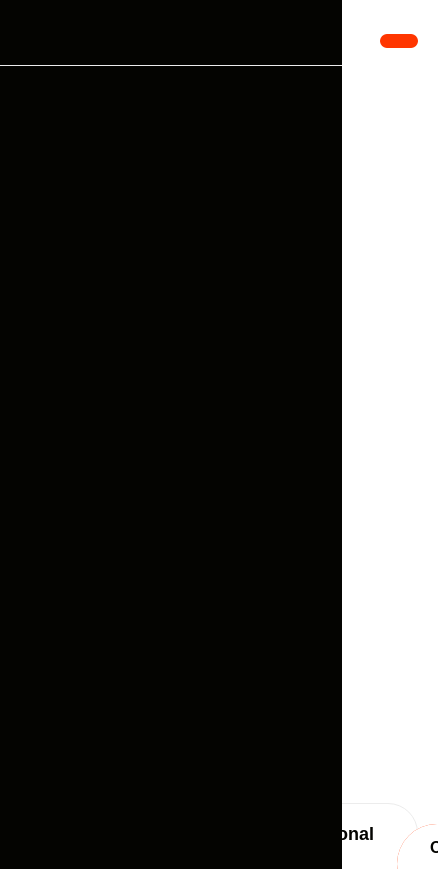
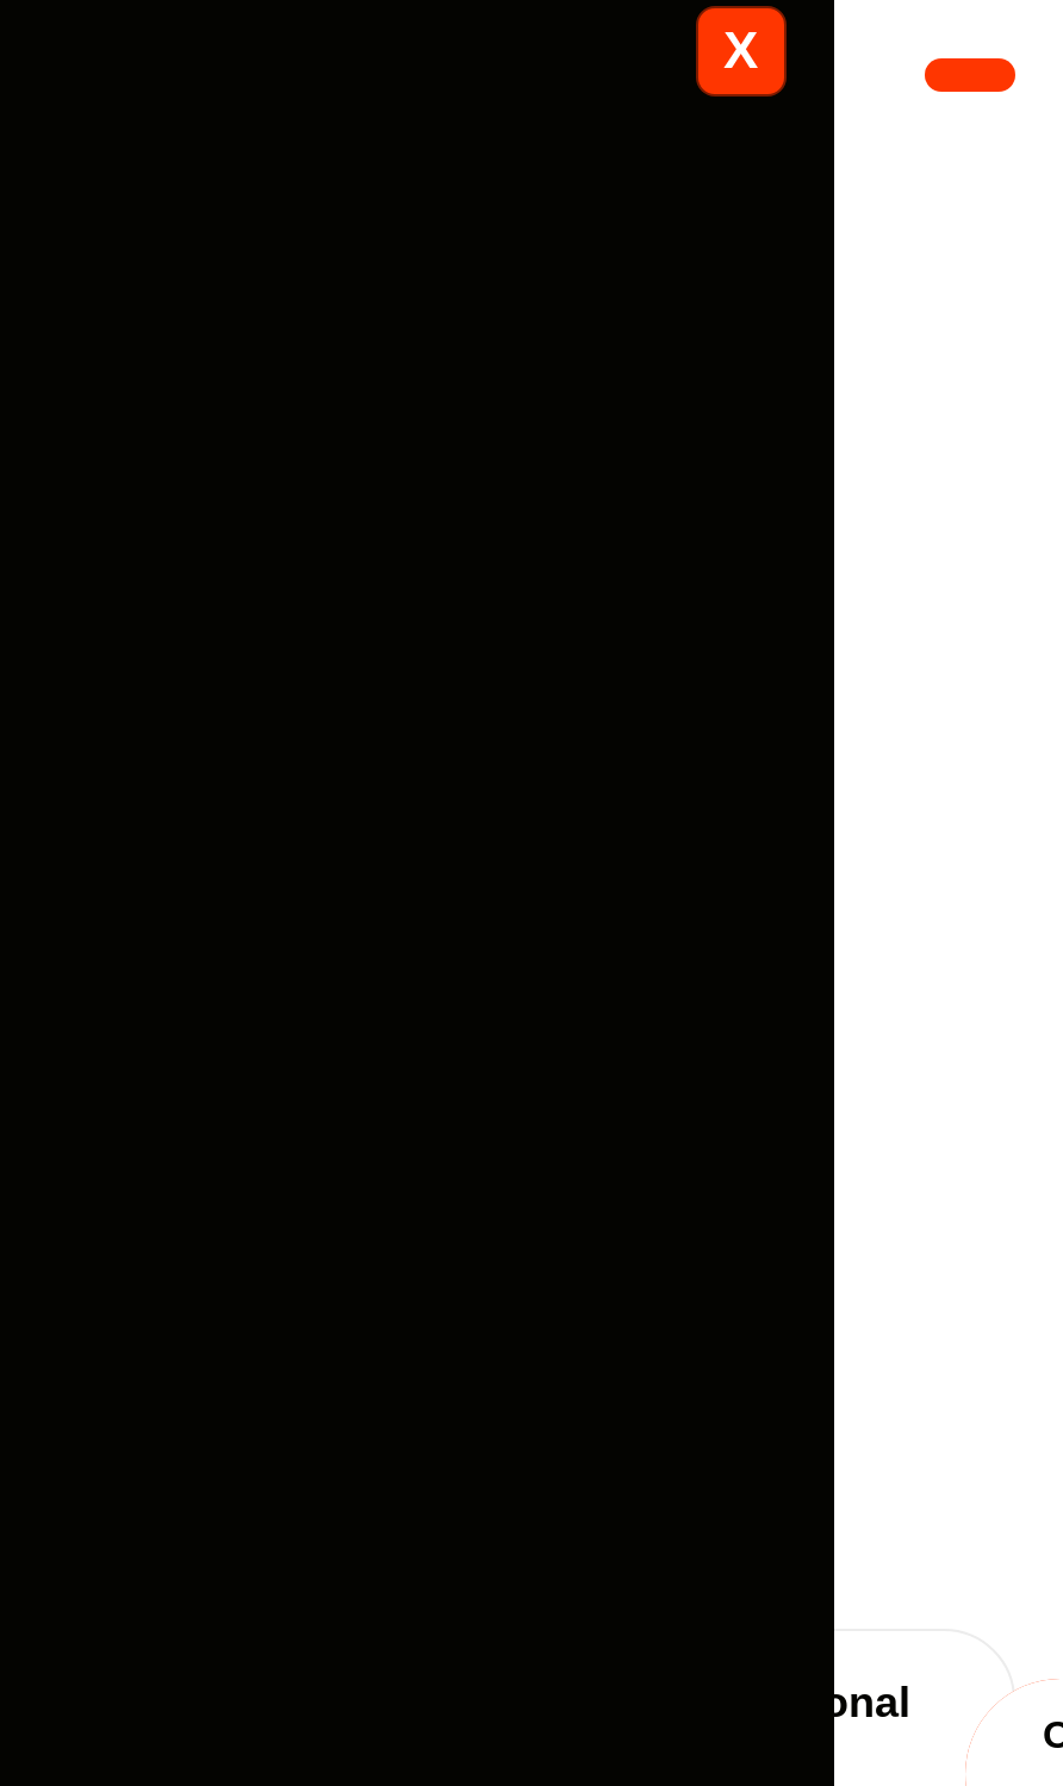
none -> [723,20,759,80] X

